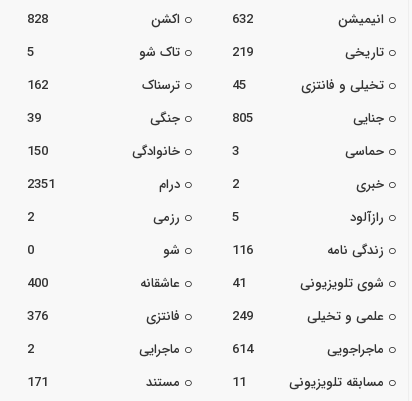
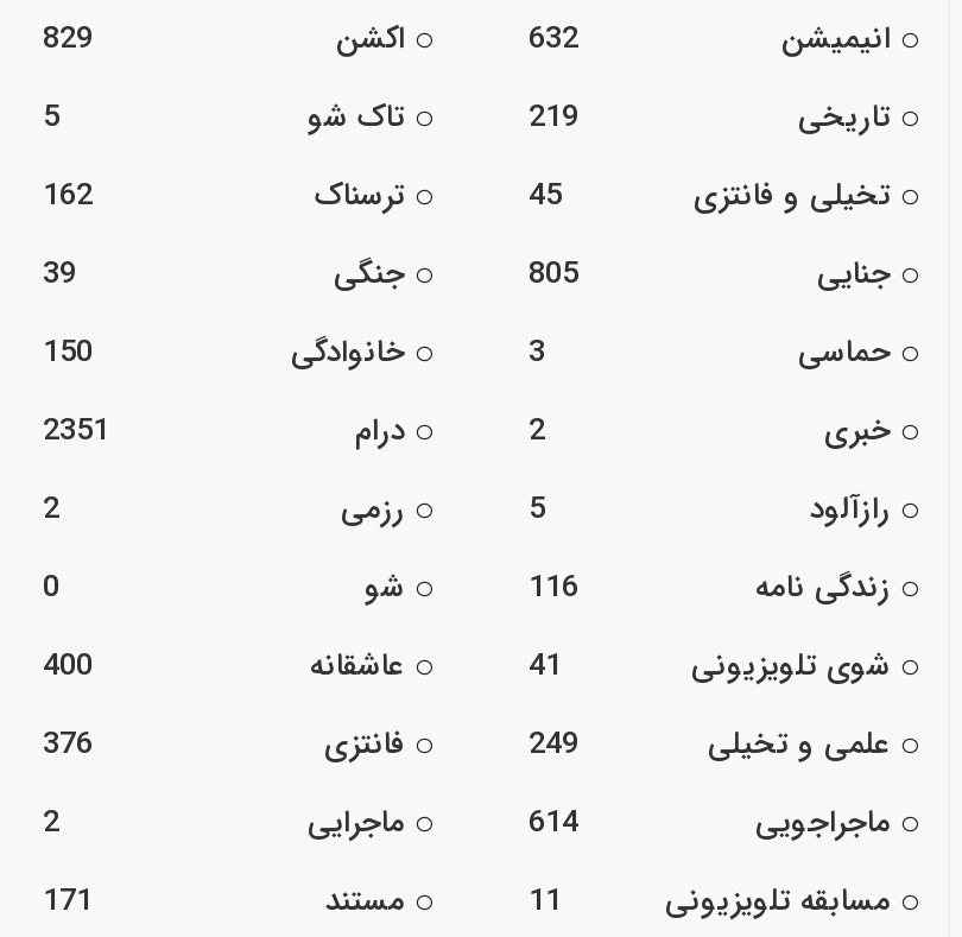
[27,9,48,30] 828 -> [43,14,93,64] 829

